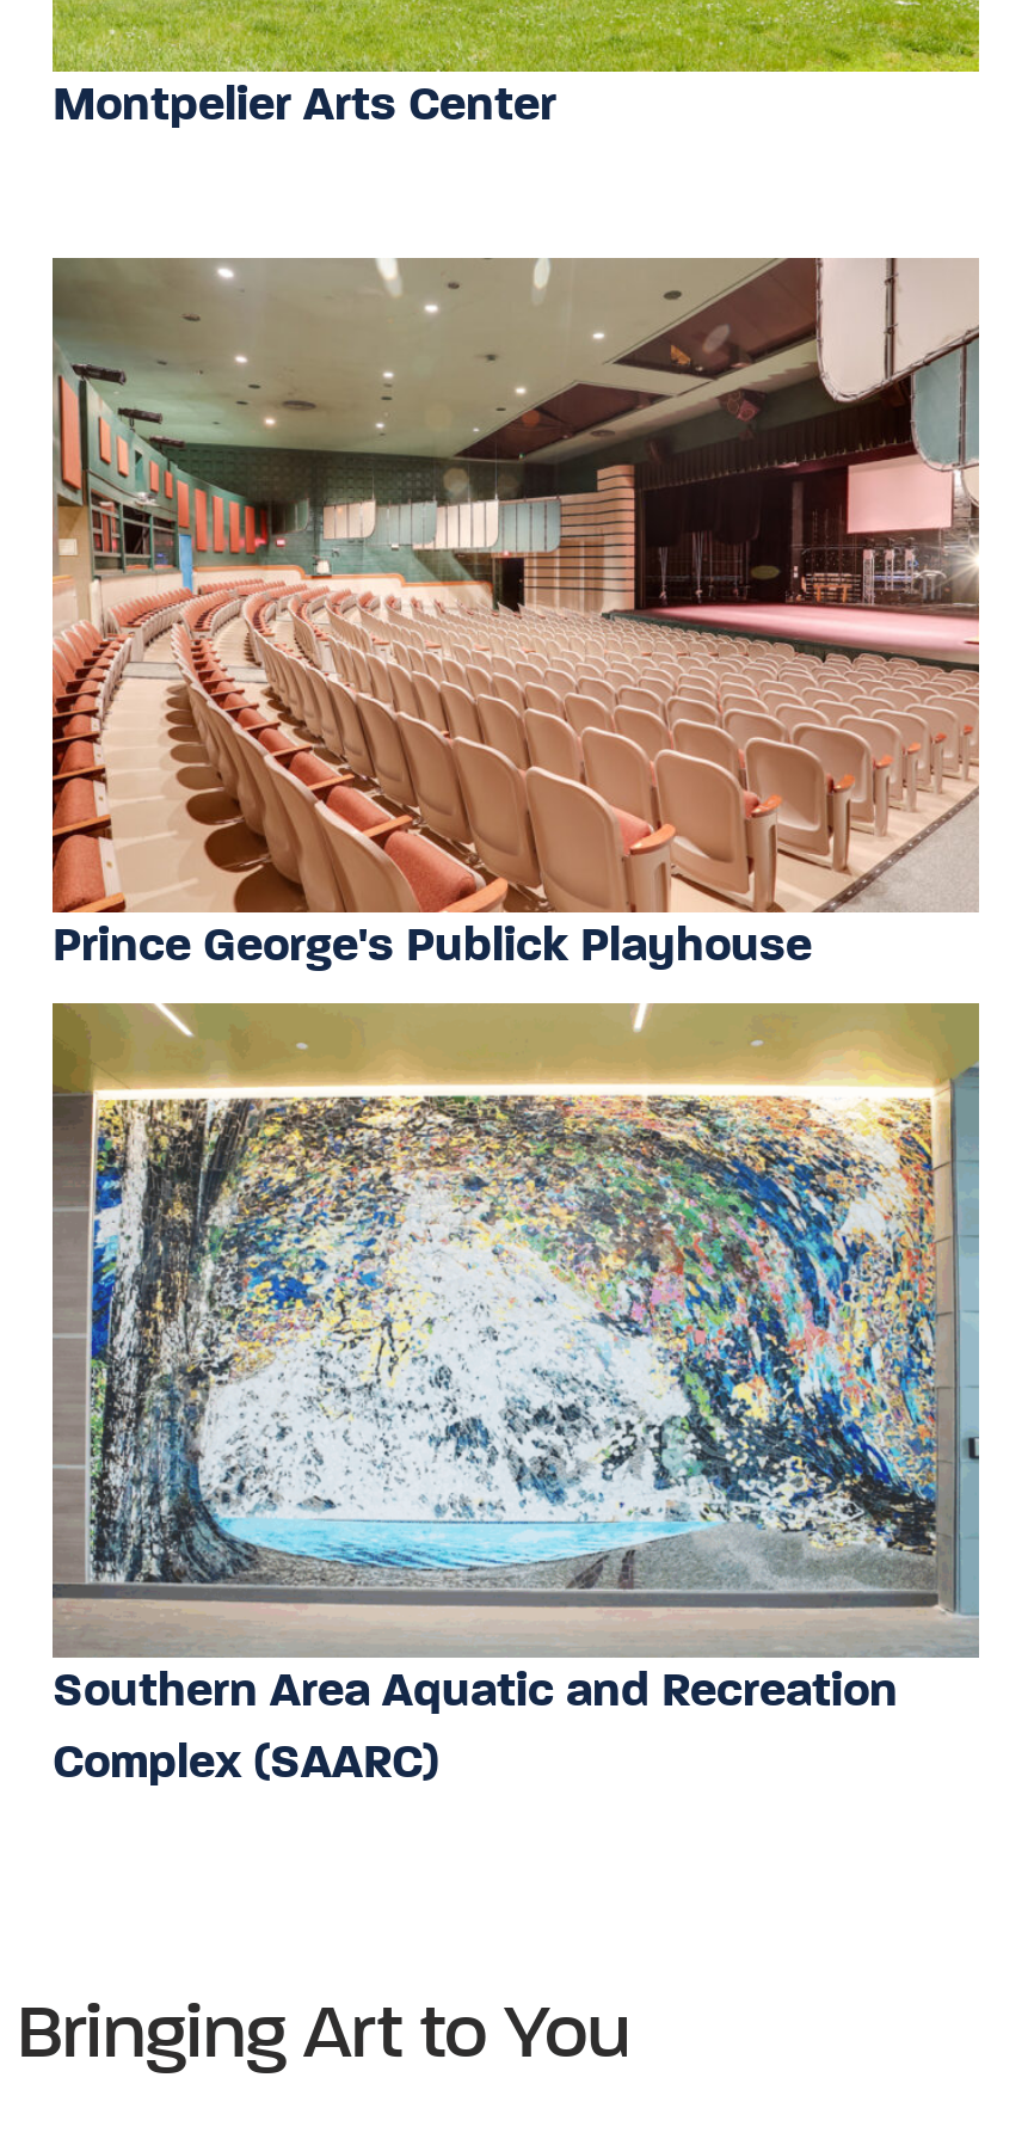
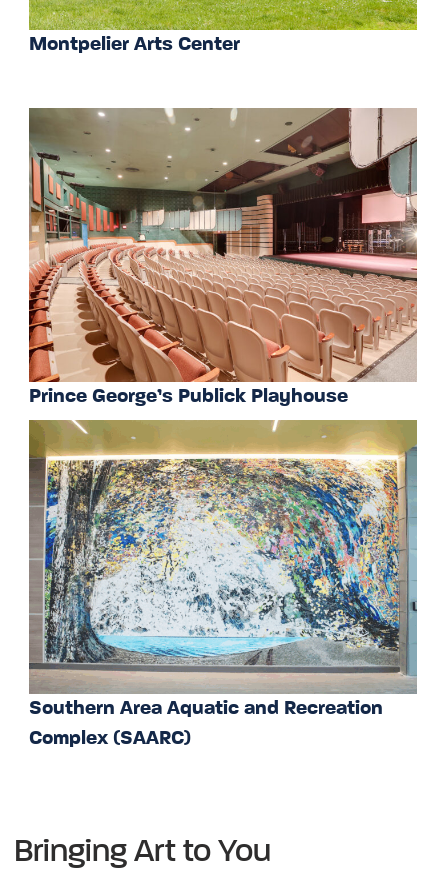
[53,924,812,972] Prince George's Publick Playhouse -> [29,387,348,407] Prince George’s Publick Playhouse

